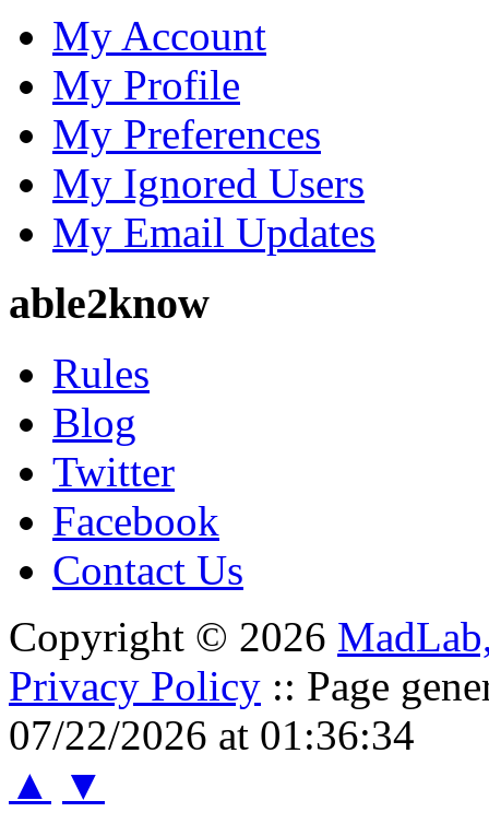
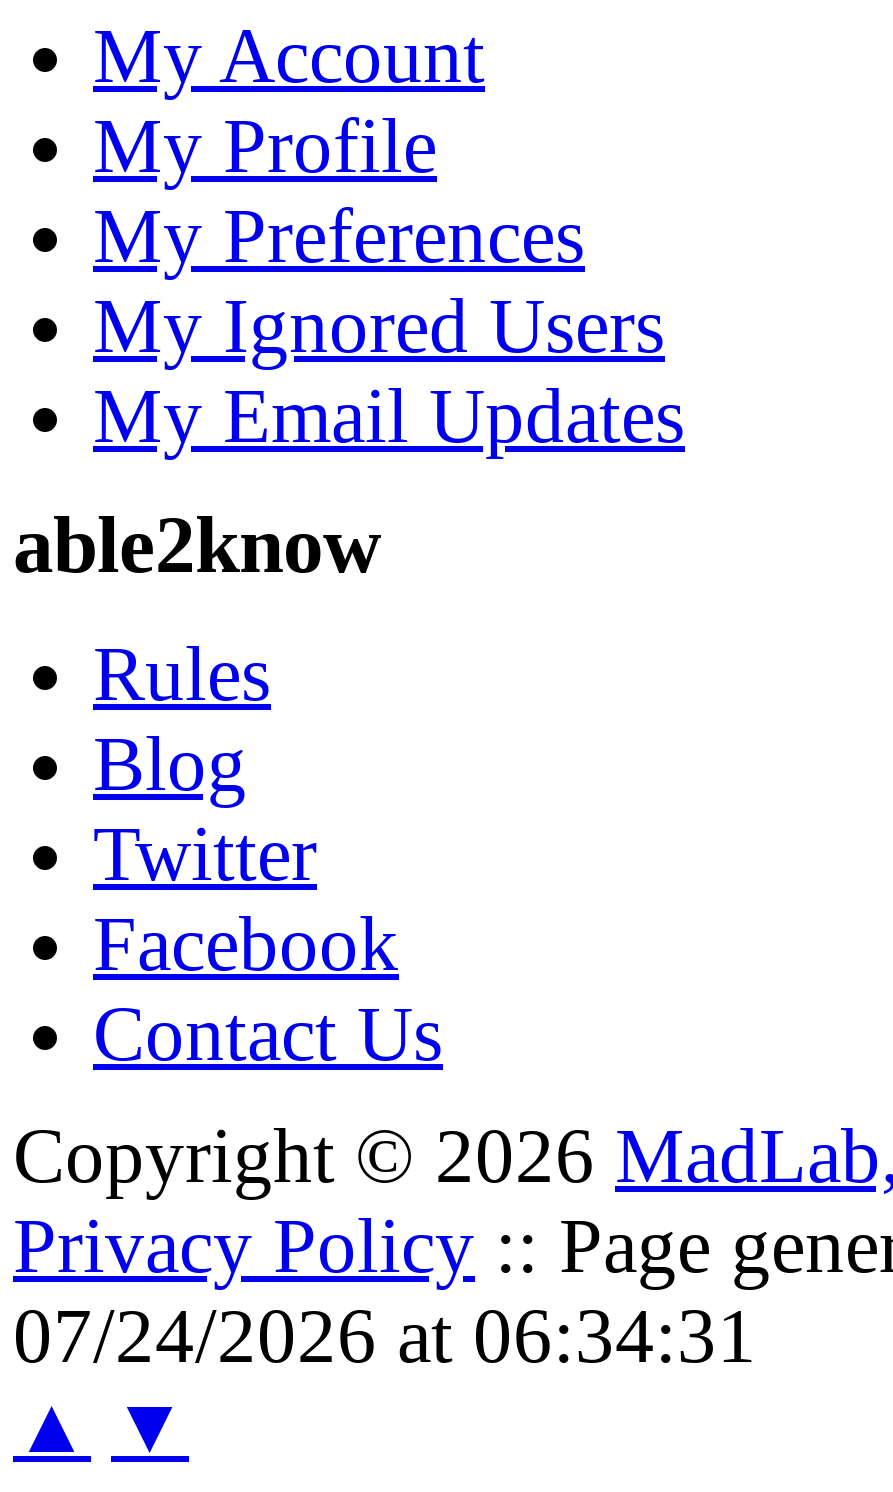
[9,712,415,759] 07/22/2026 at 01:36:34 -> [13,1293,757,1379] 07/24/2026 at 06:34:31

